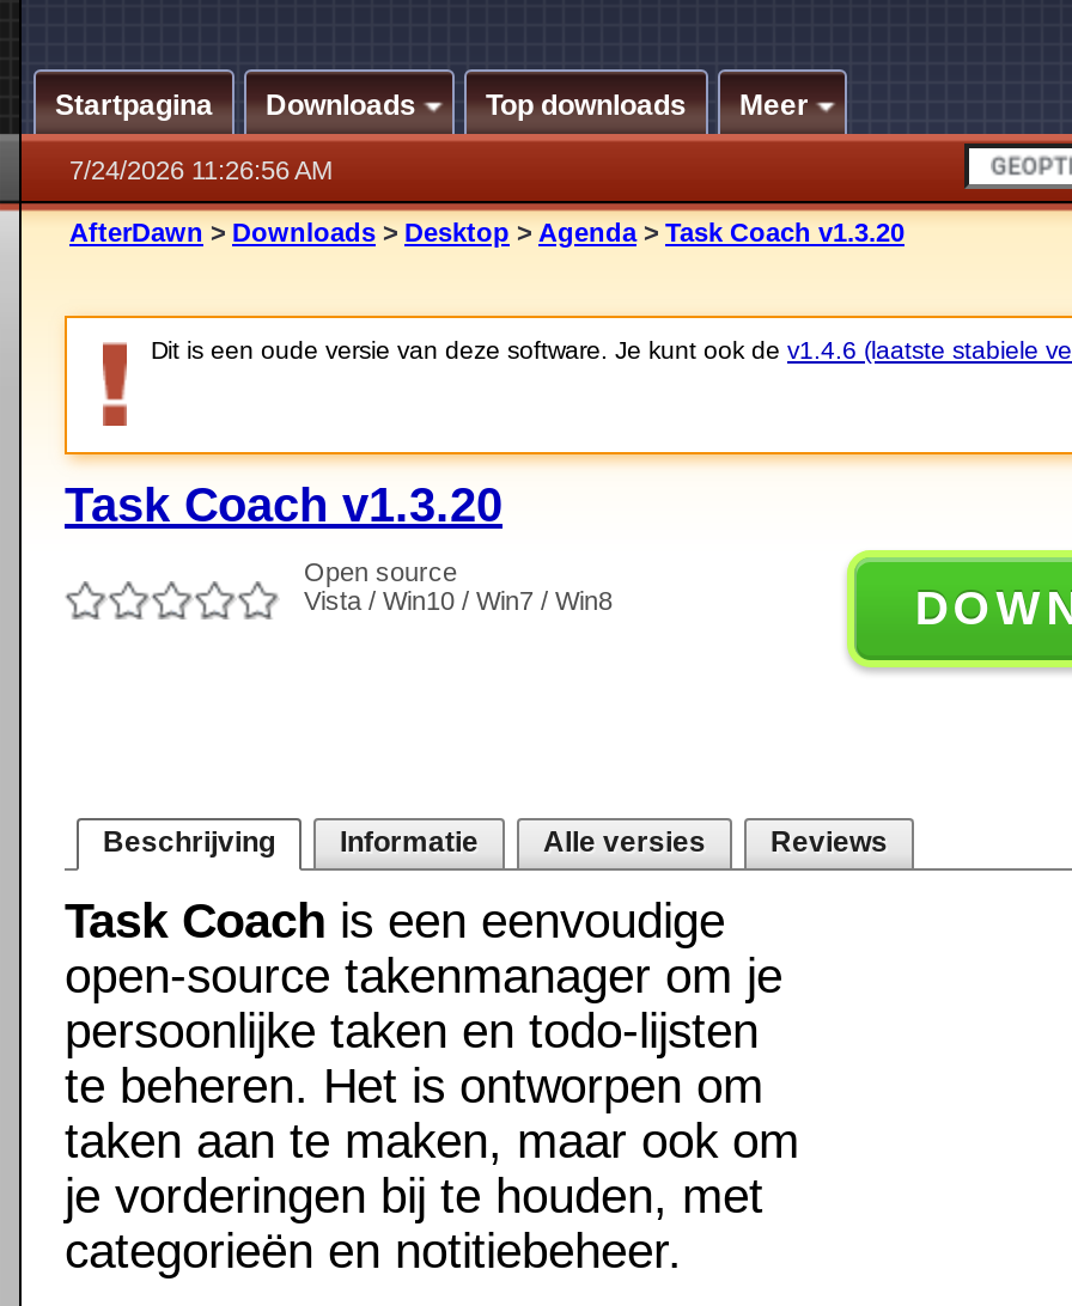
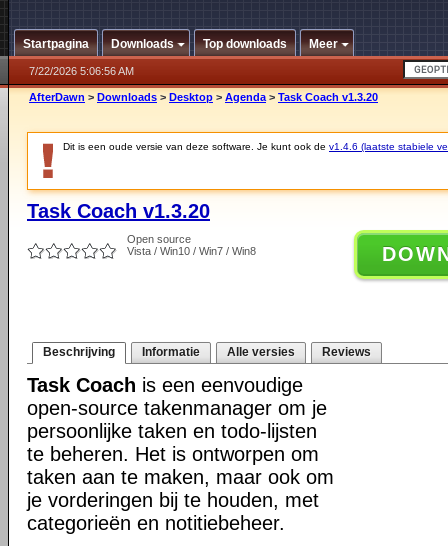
[69,155,333,184] 7/24/2026 11:26:56 AM -> [29,65,134,77] 7/22/2026 5:06:56 AM

